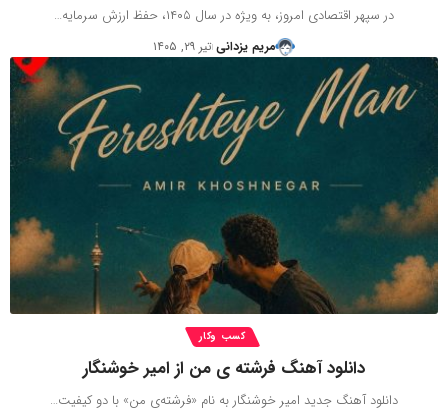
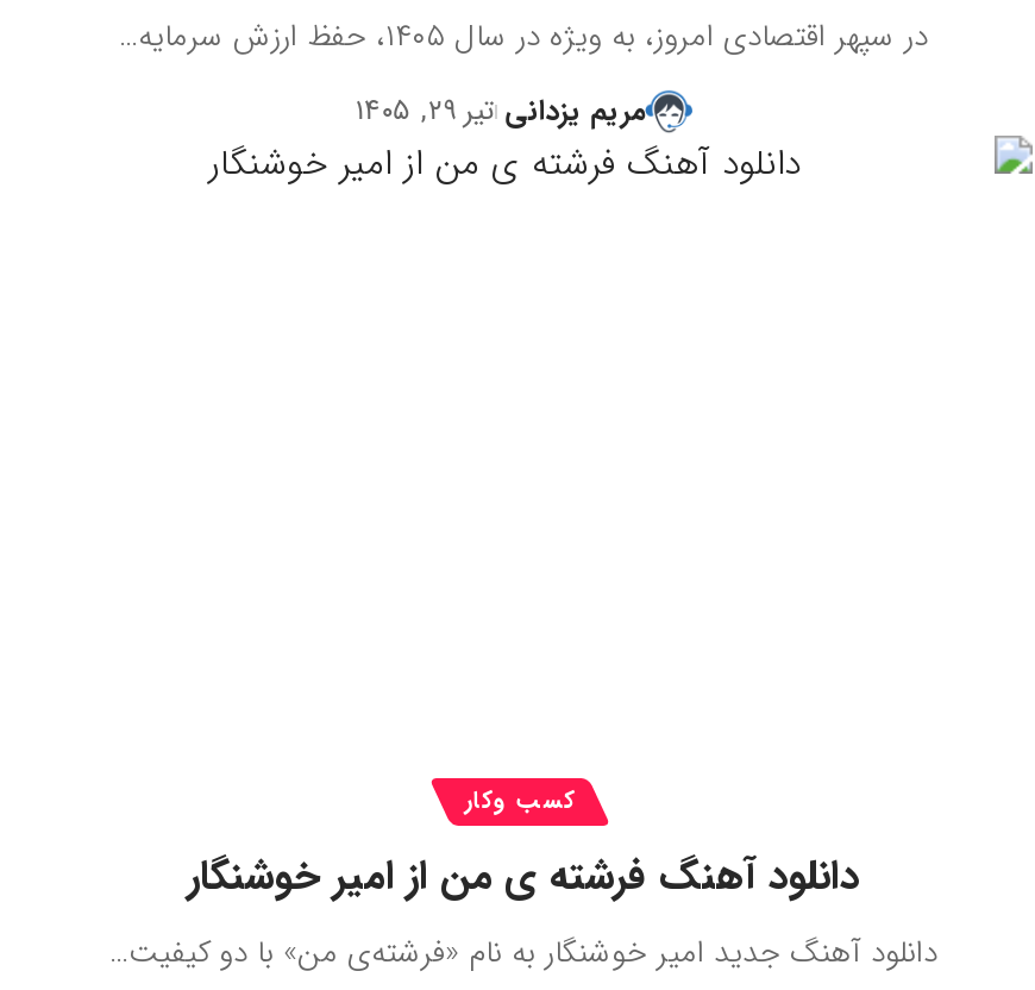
[9,56,439,315] [image] -> none

